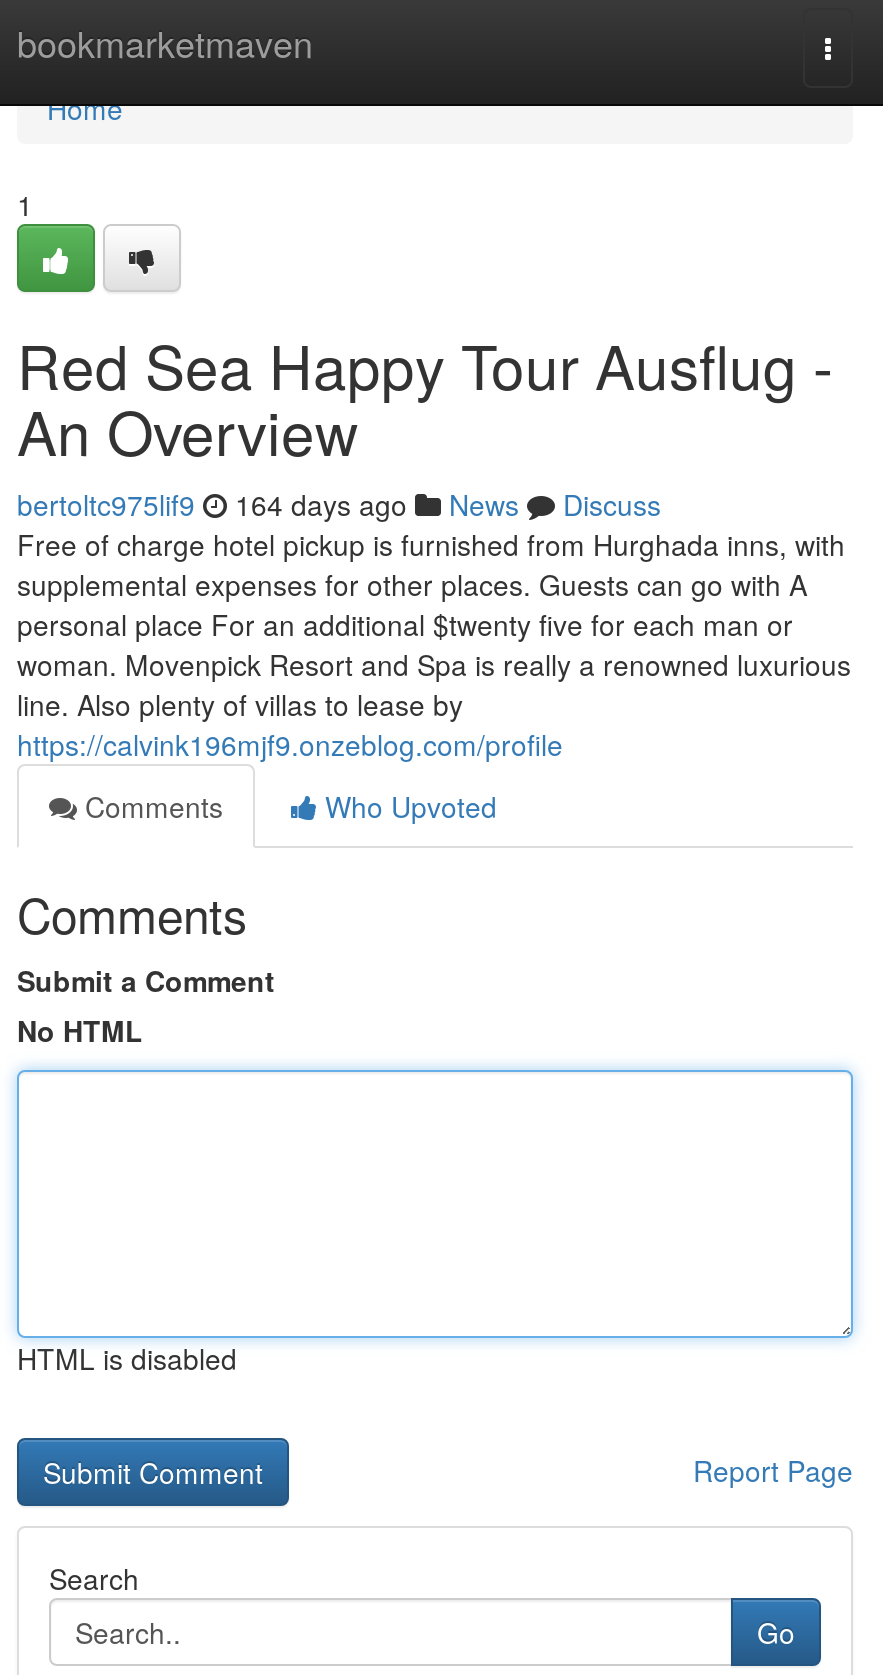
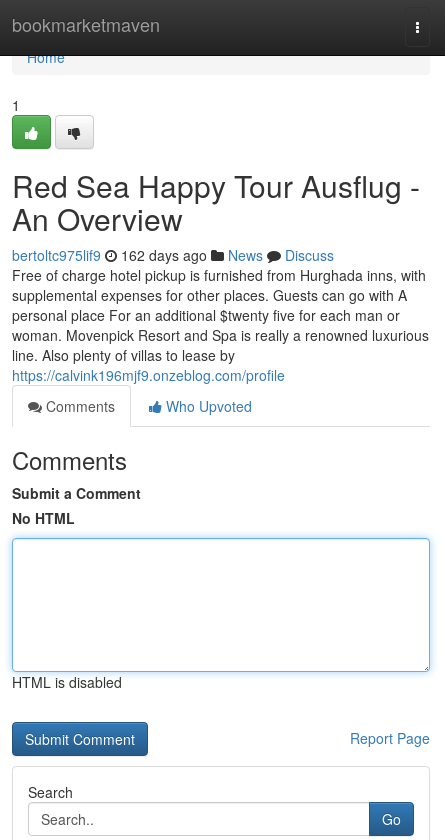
[17,484,661,524] bertoltc975lif9 164 days ago News Discuss -> [12,245,334,265] bertoltc975lif9 162 days ago News Discuss

